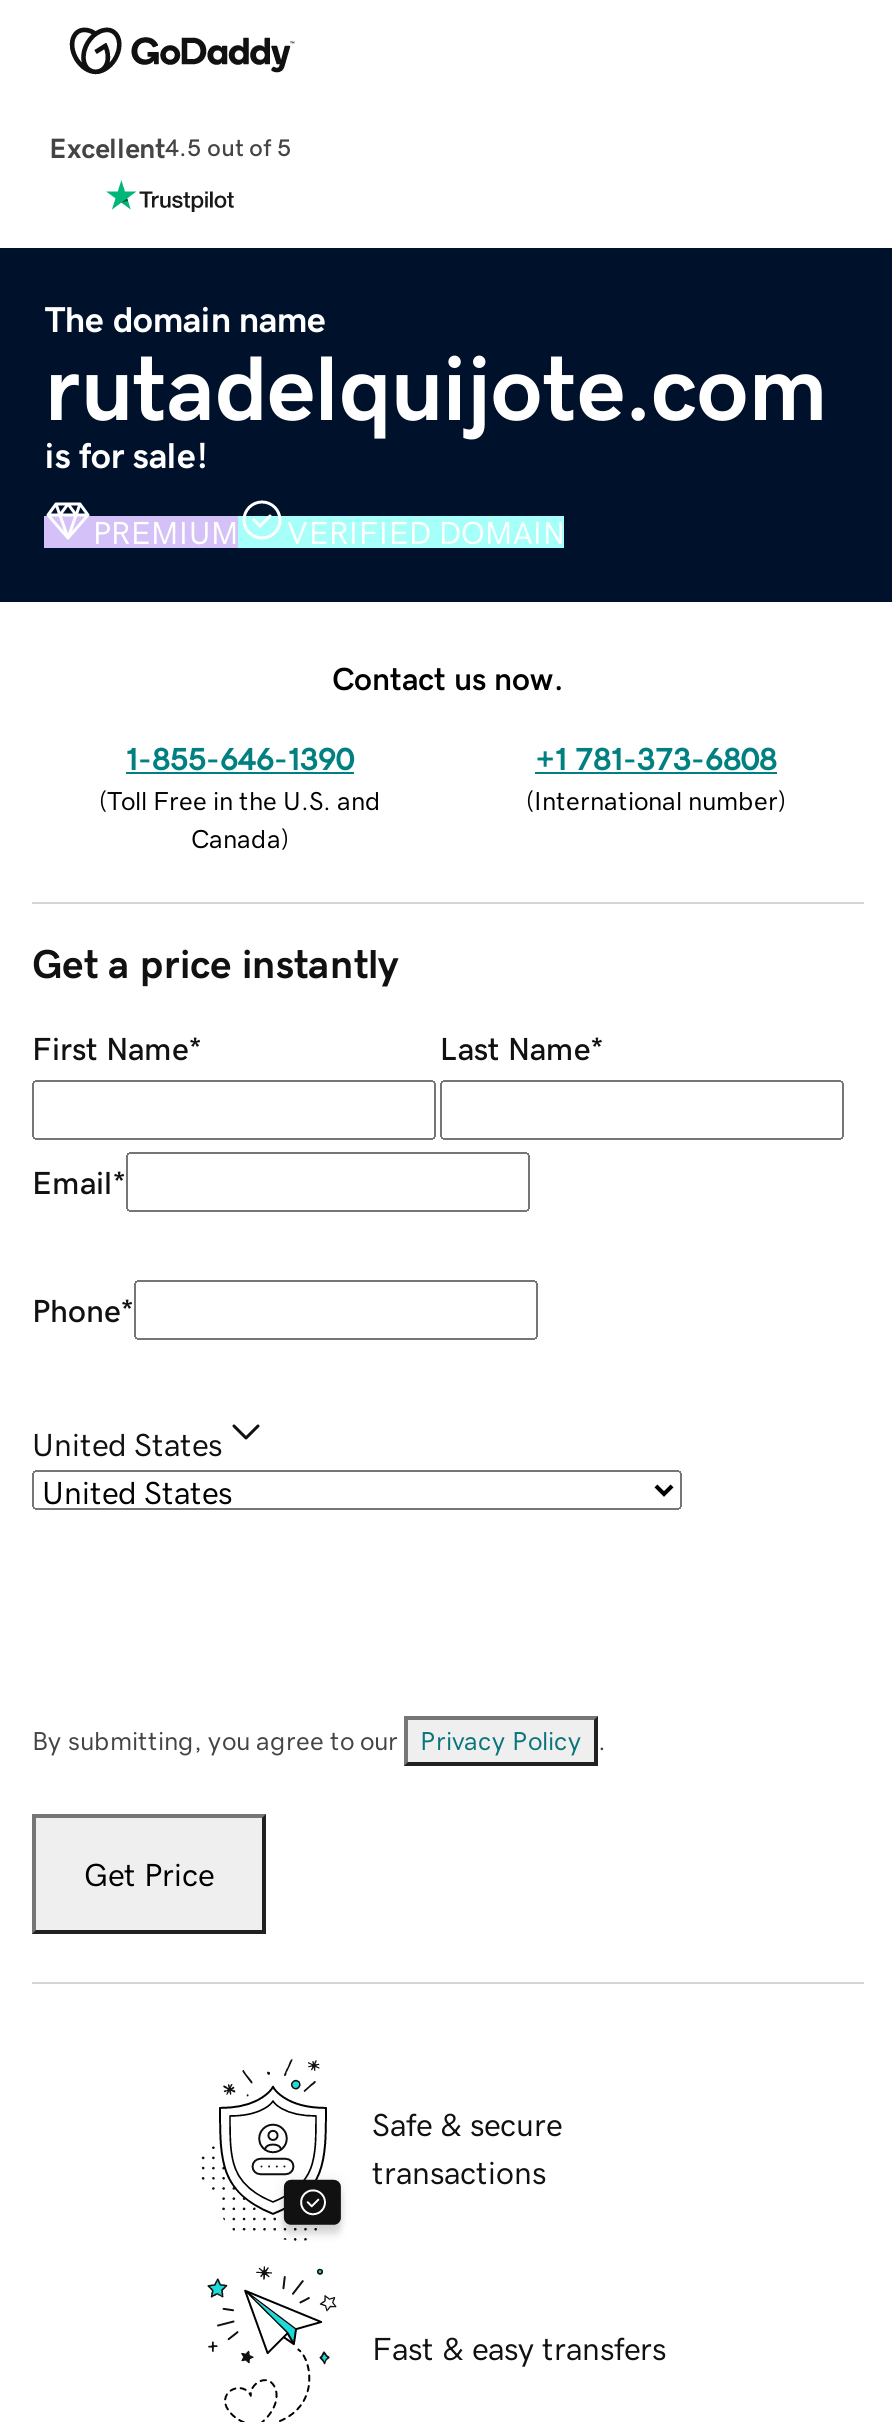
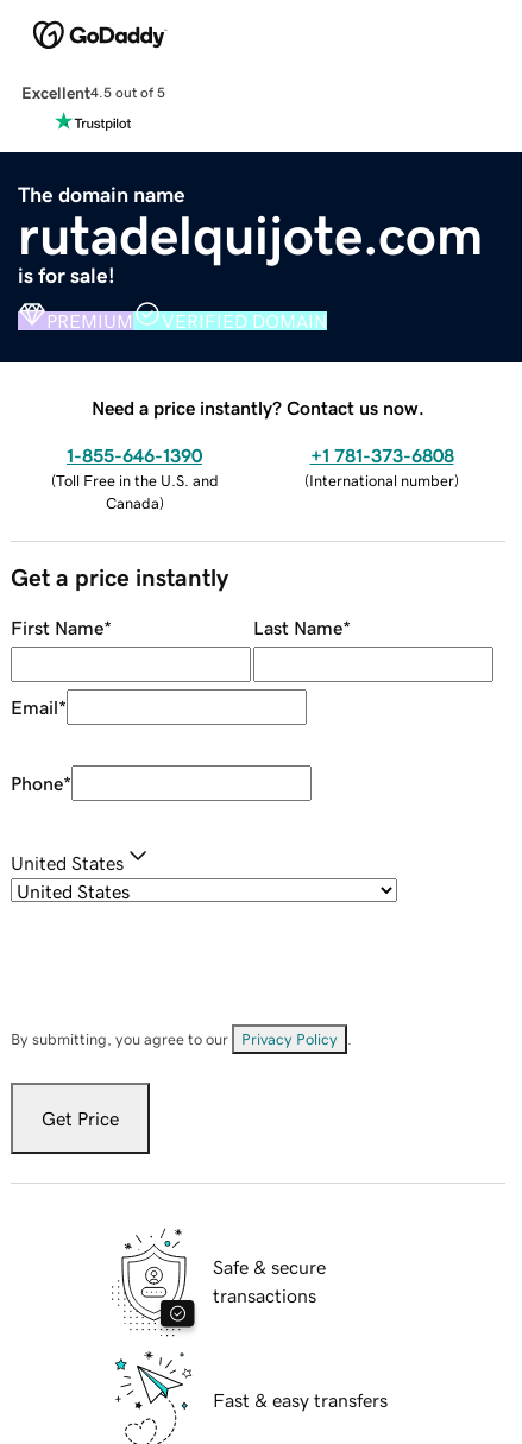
[332,661,564,693] Contact us now. -> [92,398,424,417] Need a price instantly? Contact us now.

